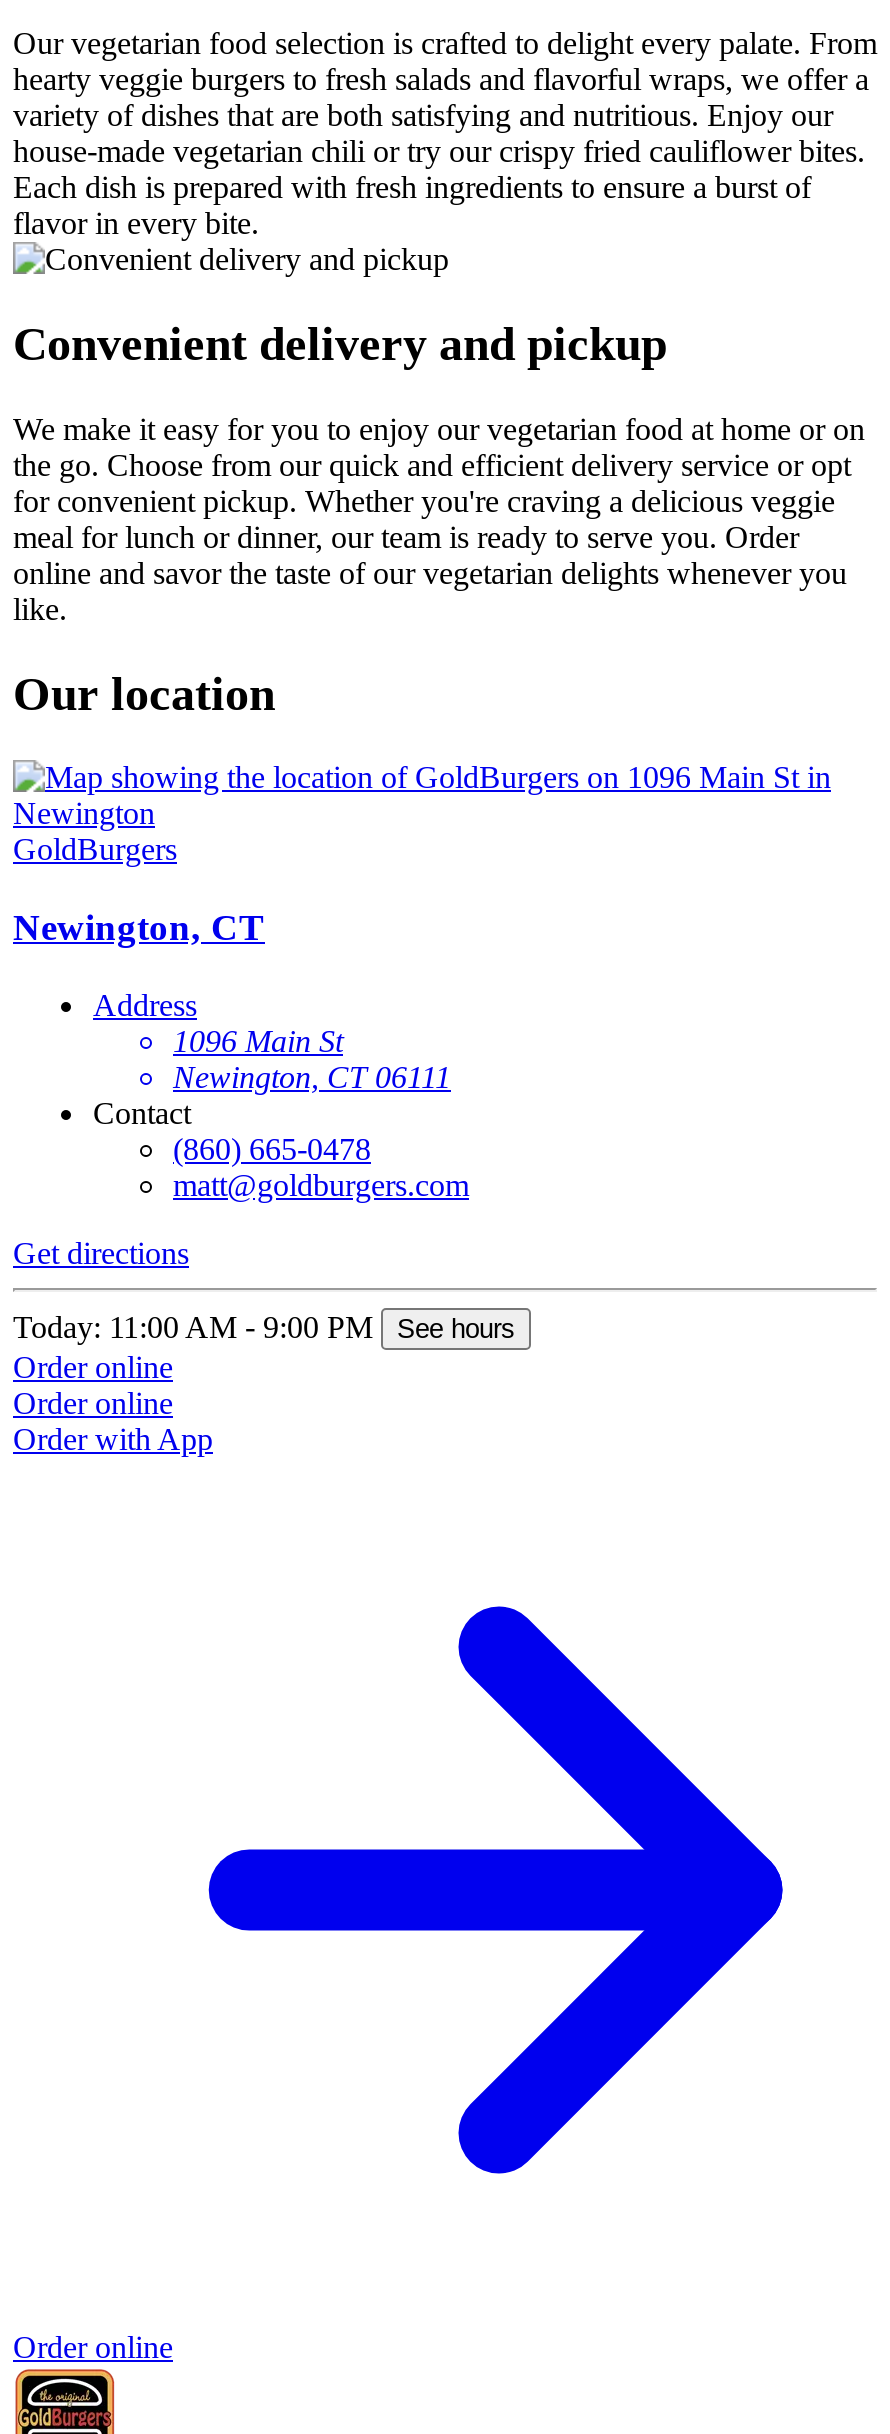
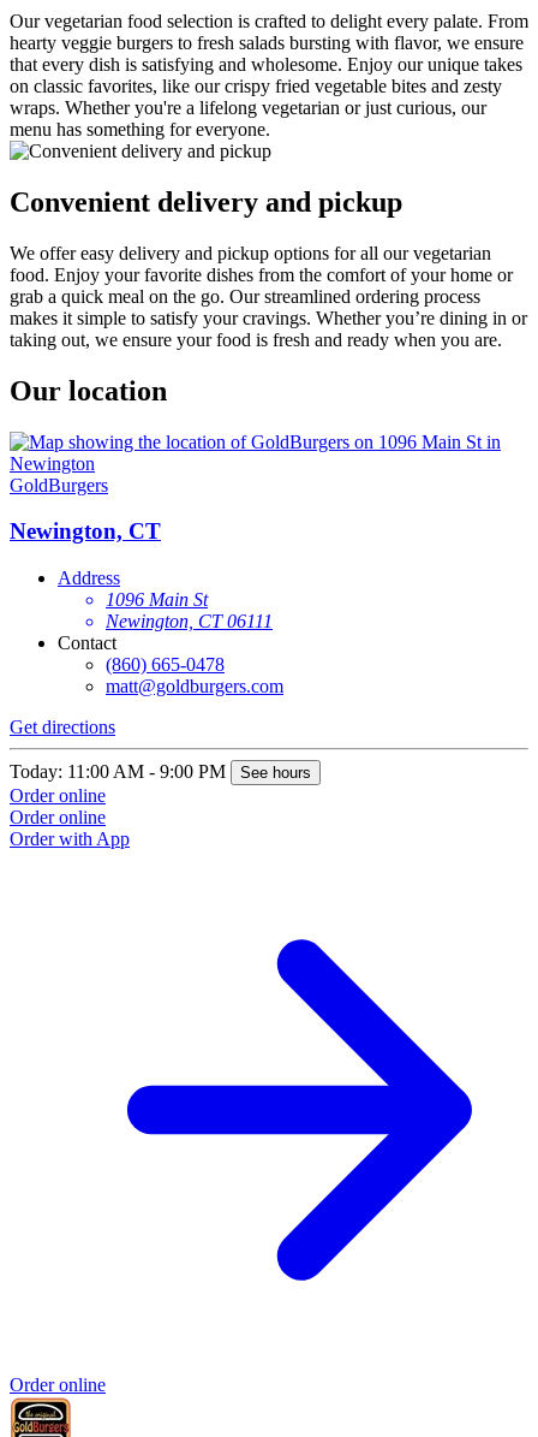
[13,62,869,240] hearty veggie burgers to fresh salads and flavorful wraps, we offer a | variety of dishes that are both satisfying and nutritious. Enjoy our | house-made vegetarian chili or try our crispy fried cauliflower bites. | Each dish is prepared with fresh ingredients to ensure a burst of | flavor in every bite. -> [10,32,524,139] hearty veggie burgers to fresh salads bursting with flavor, we ensure | that every dish is satisfying and wholesome. Enjoy our unique takes | on classic favorites, like our crispy fried vegetable bites and zesty | wraps. Whether you're a lifelong vegetarian or just curious, our | menu has something for everyone.
[13,411,865,625] We make it easy for you to enjoy our vegetarian food at home or on | the go. Choose from our quick and efficient delivery service or opt | for convenient pickup. Whether you're craving a delicious veggie | meal for lunch or dinner, our team is ready to serve you. Order | online and savor the taste of our vegetarian delights whenever you | like. -> [10,243,527,350] We offer easy delivery and pickup options for all our vegetarian | food. Enjoy your favorite dishes from the comfort of your home or | grab a quick meal on the go. Our streamlined ordering process | makes it simple to satisfy your cravings. Whether you’re dining in or | taking out, we ensure your food is fresh and ready when you are.

